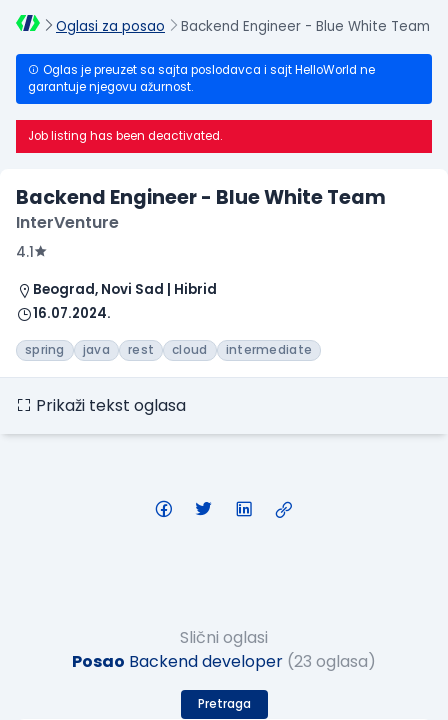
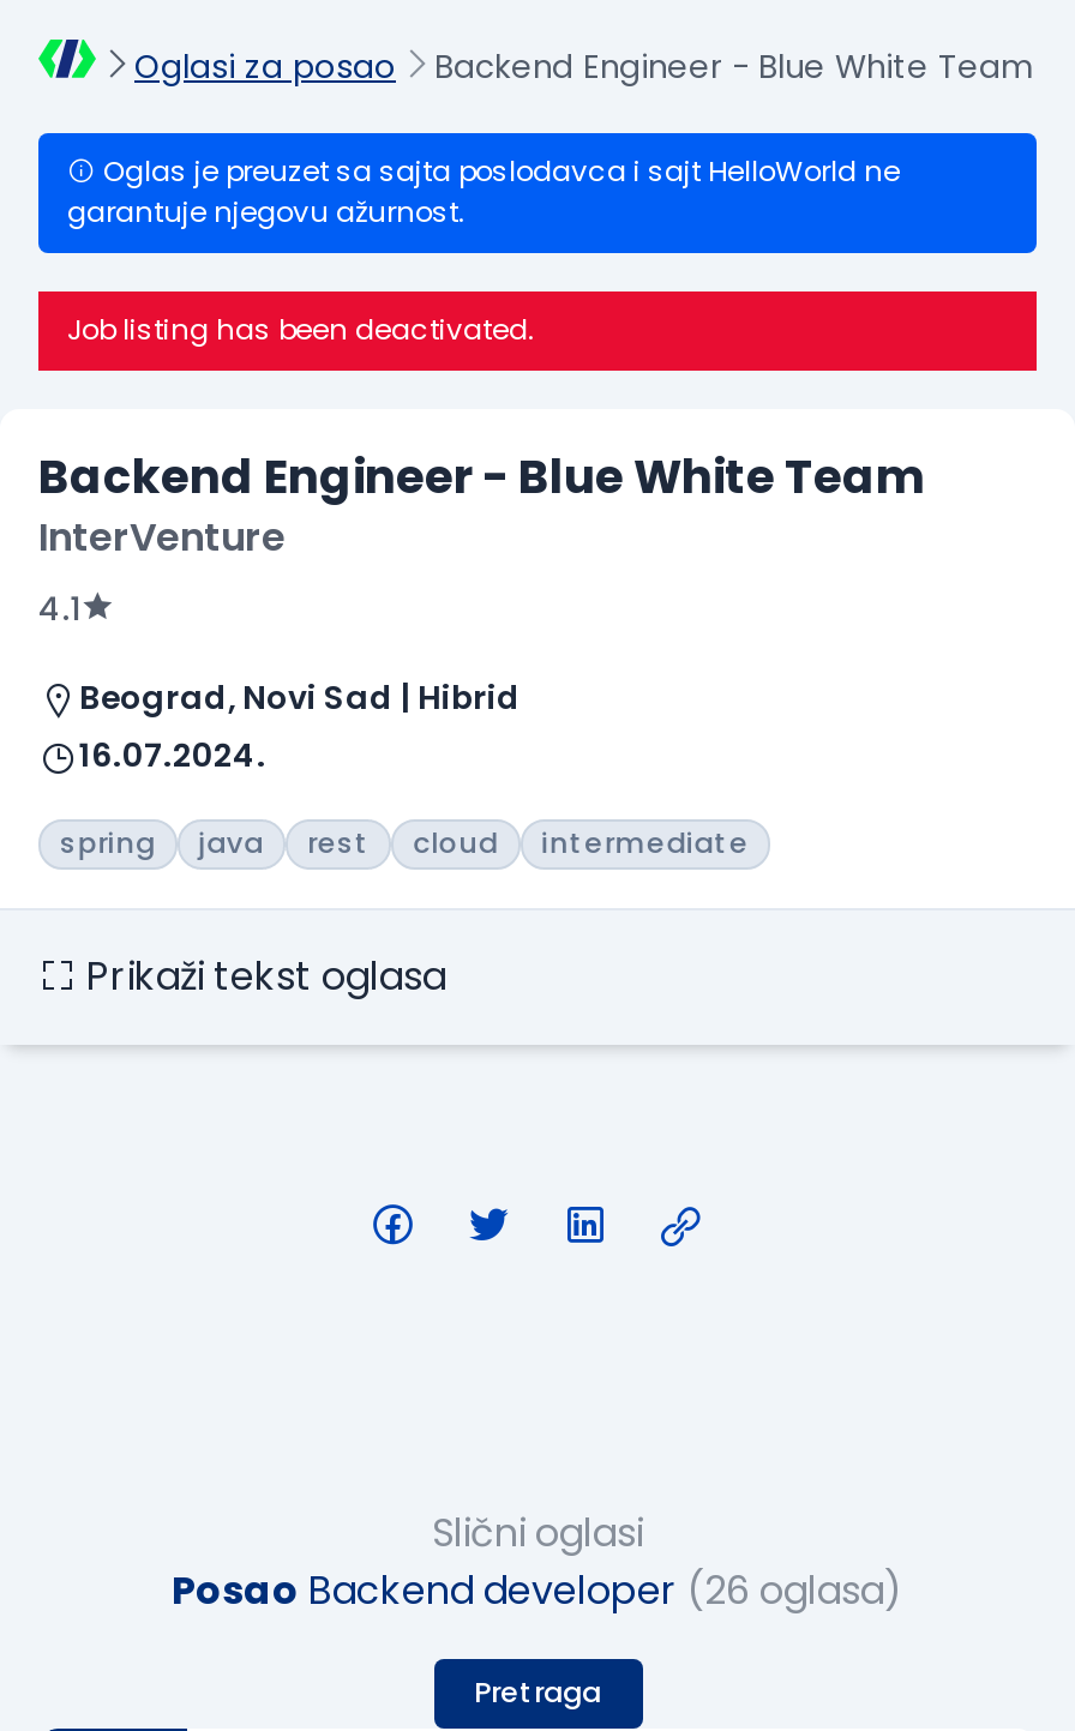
[72,650,376,673] Posao Backend developer (23 oglasa) -> [172,1563,903,1618] Posao Backend developer (26 oglasa)

